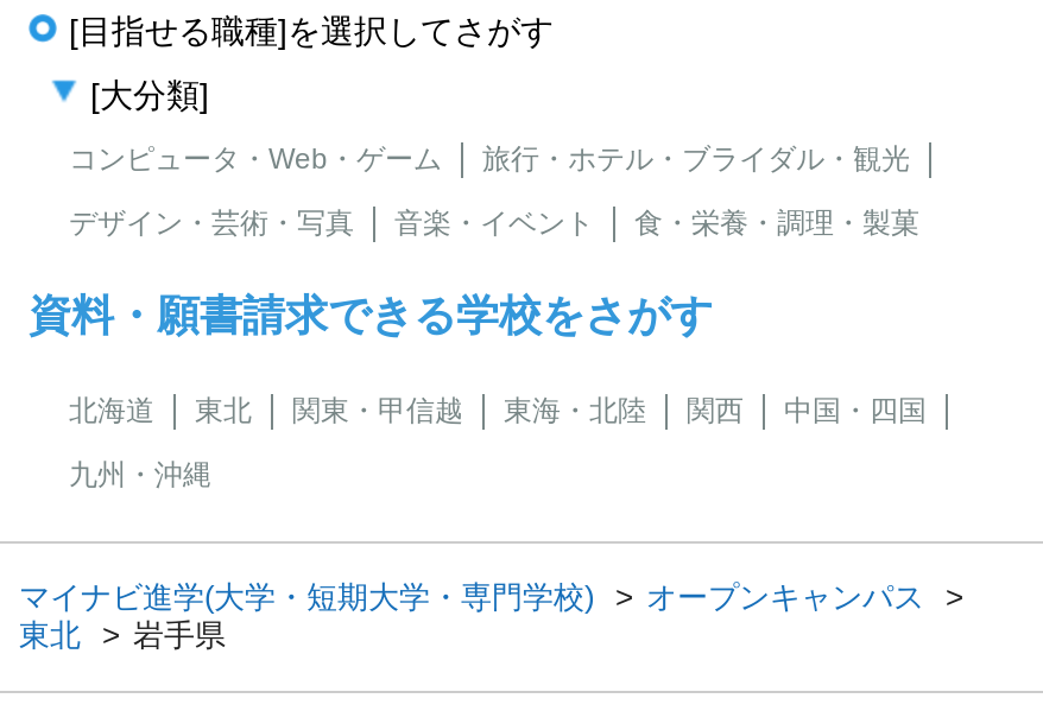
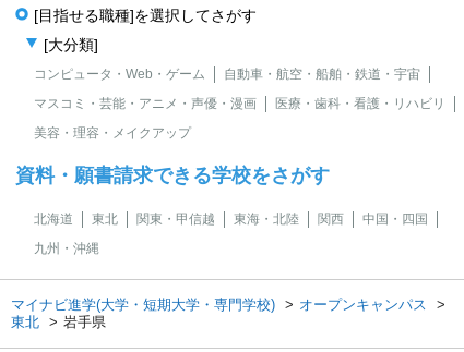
[69,142,919,239] 旅行・ホテル・ブライダル・観光 | デザイン・芸術・写真 | 音楽・イベント | 食・栄養・調理・製菓 -> [34,66,445,140] 自動車・航空・船舶・鉄道・宇宙 | マスコミ・芸能・アニメ・声優・漫画 | 医療・歯科・看護・リハビリ | 美容・理容・メイクアップ

